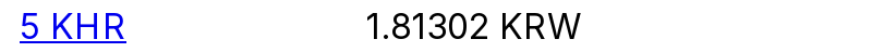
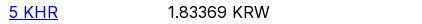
[366,5,582,48] 1.81302 KRW -> [168,2,270,22] 1.83369 KRW

